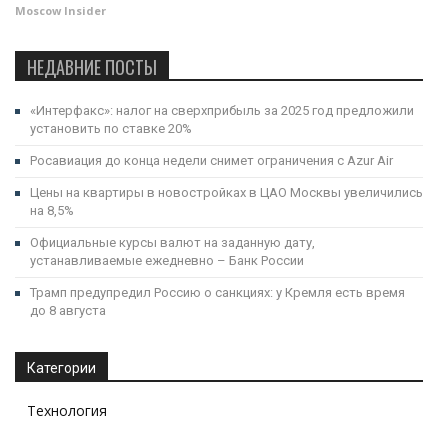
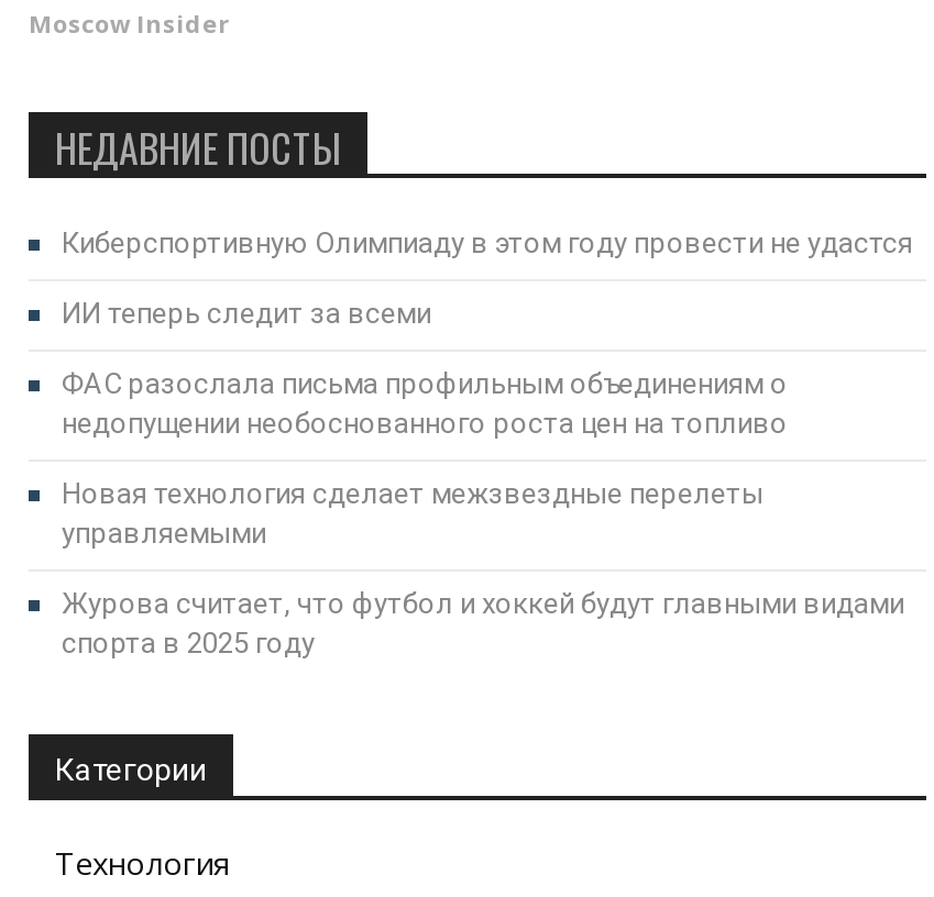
[30,103,414,136] «Интерфакс»: налог на сверхприбыль за 2025 год предложили | установить по ставке 20% -> [62,227,913,260] Киберспортивную Олимпиаду в этом году провести не удастся
[30,153,393,168] Росавиация до конца недели снимет ограничения с Azur Air -> [62,297,431,330] ИИ теперь следит за всеми
[30,185,423,218] Цены на квартиры в новостройках в ЦАО Москвы увеличились | на 8,5% -> [62,367,788,440] ФАС разослала письма профильным объединениям о | недопущении необоснованного роста цен на топливо
[30,235,315,268] Официальные курсы валют на заданную дату, | устанавливаемые ежедневно – Банк России -> [62,477,763,550] Новая технология сделает межзвездные перелеты | управляемыми
[30,285,405,318] Трамп предупредил Россию о санкциях: у Кремля есть время | до 8 августа -> [62,587,904,660] Журова считает, что футбол и хоккей будут главными видами | спорта в 2025 году

